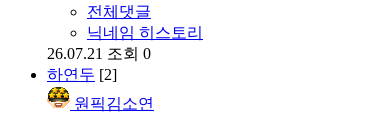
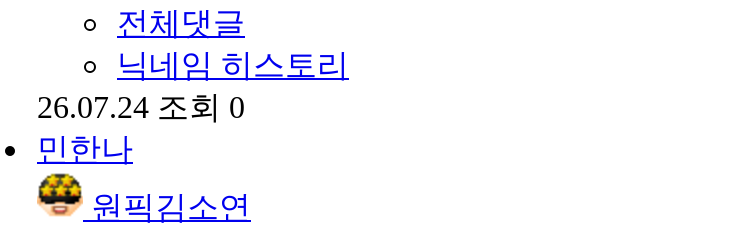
[47,45,151,83] 26.07.21 조회 0 | 하연두 [2] -> [37,90,245,166] 26.07.24 조회 0 | 민한나

